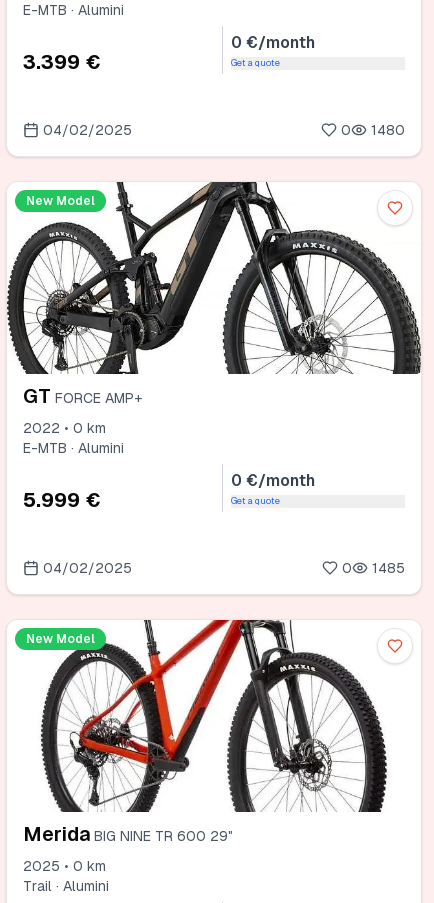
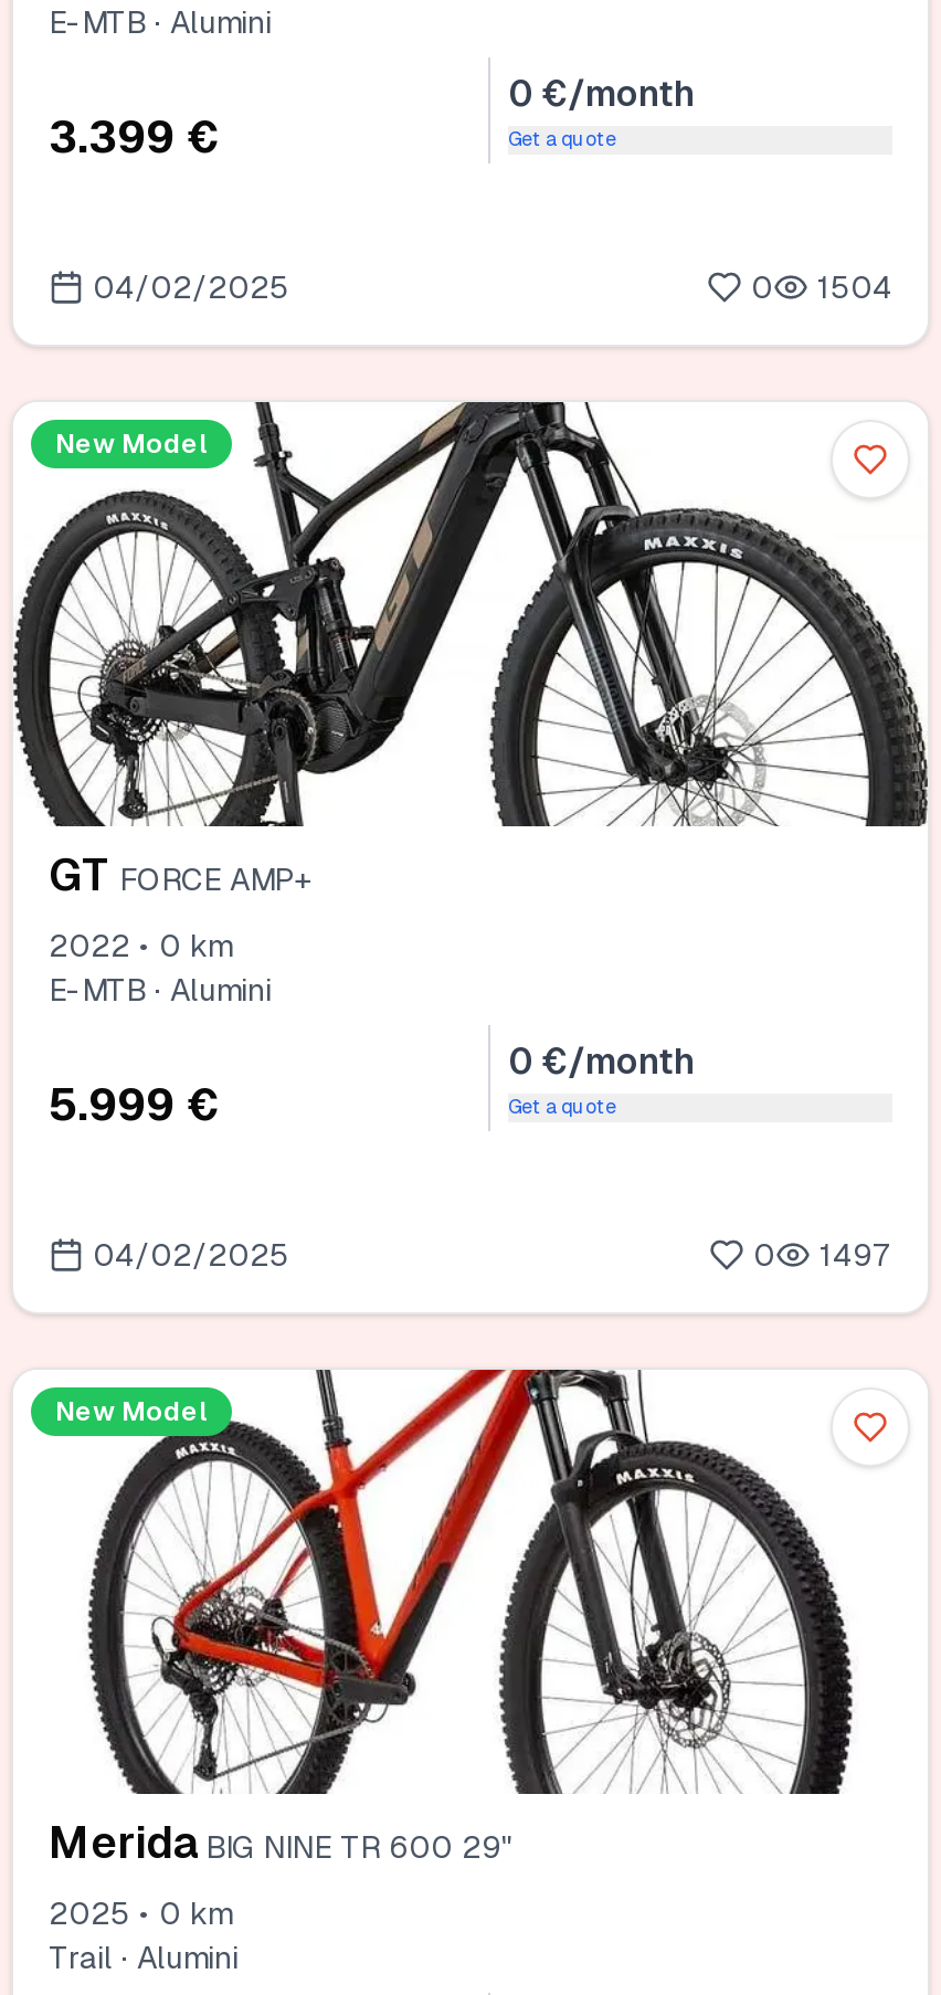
[371,122,405,138] 1480 -> [817,270,892,305] 1504
[372,560,405,576] 1485 -> [820,1237,892,1273] 1497

